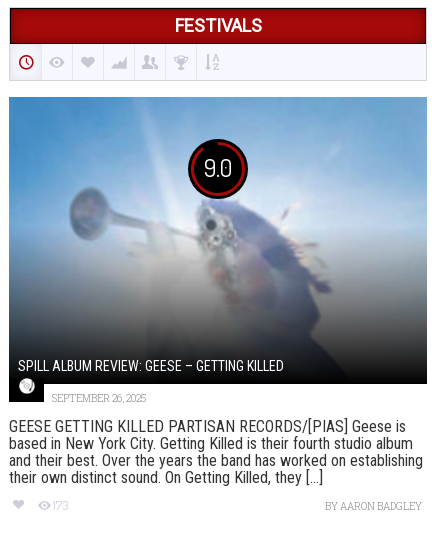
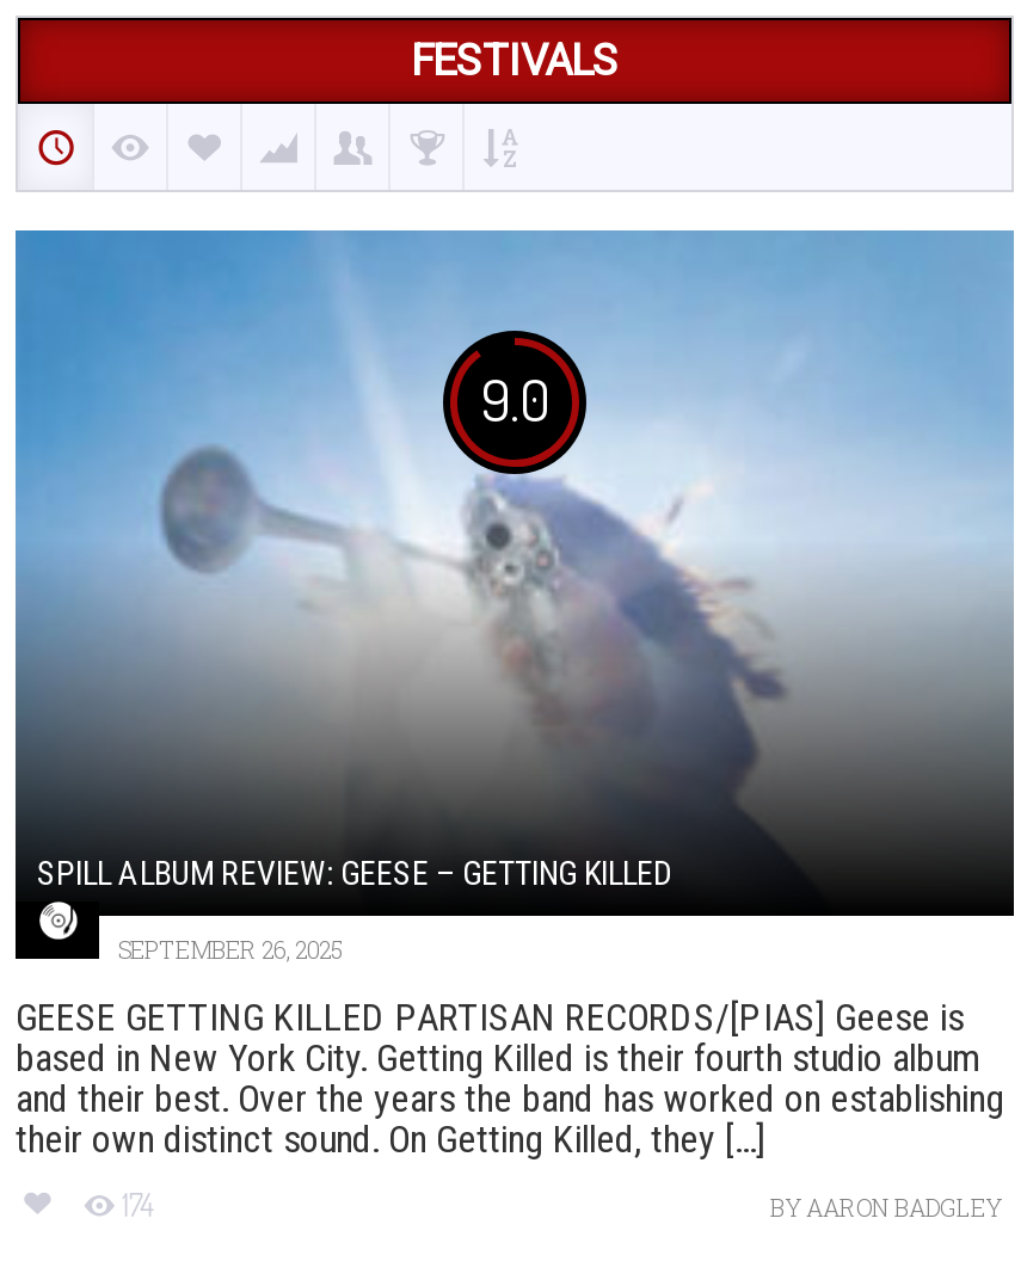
[53,497,68,513] 173 -> [122,1185,155,1223] 174

